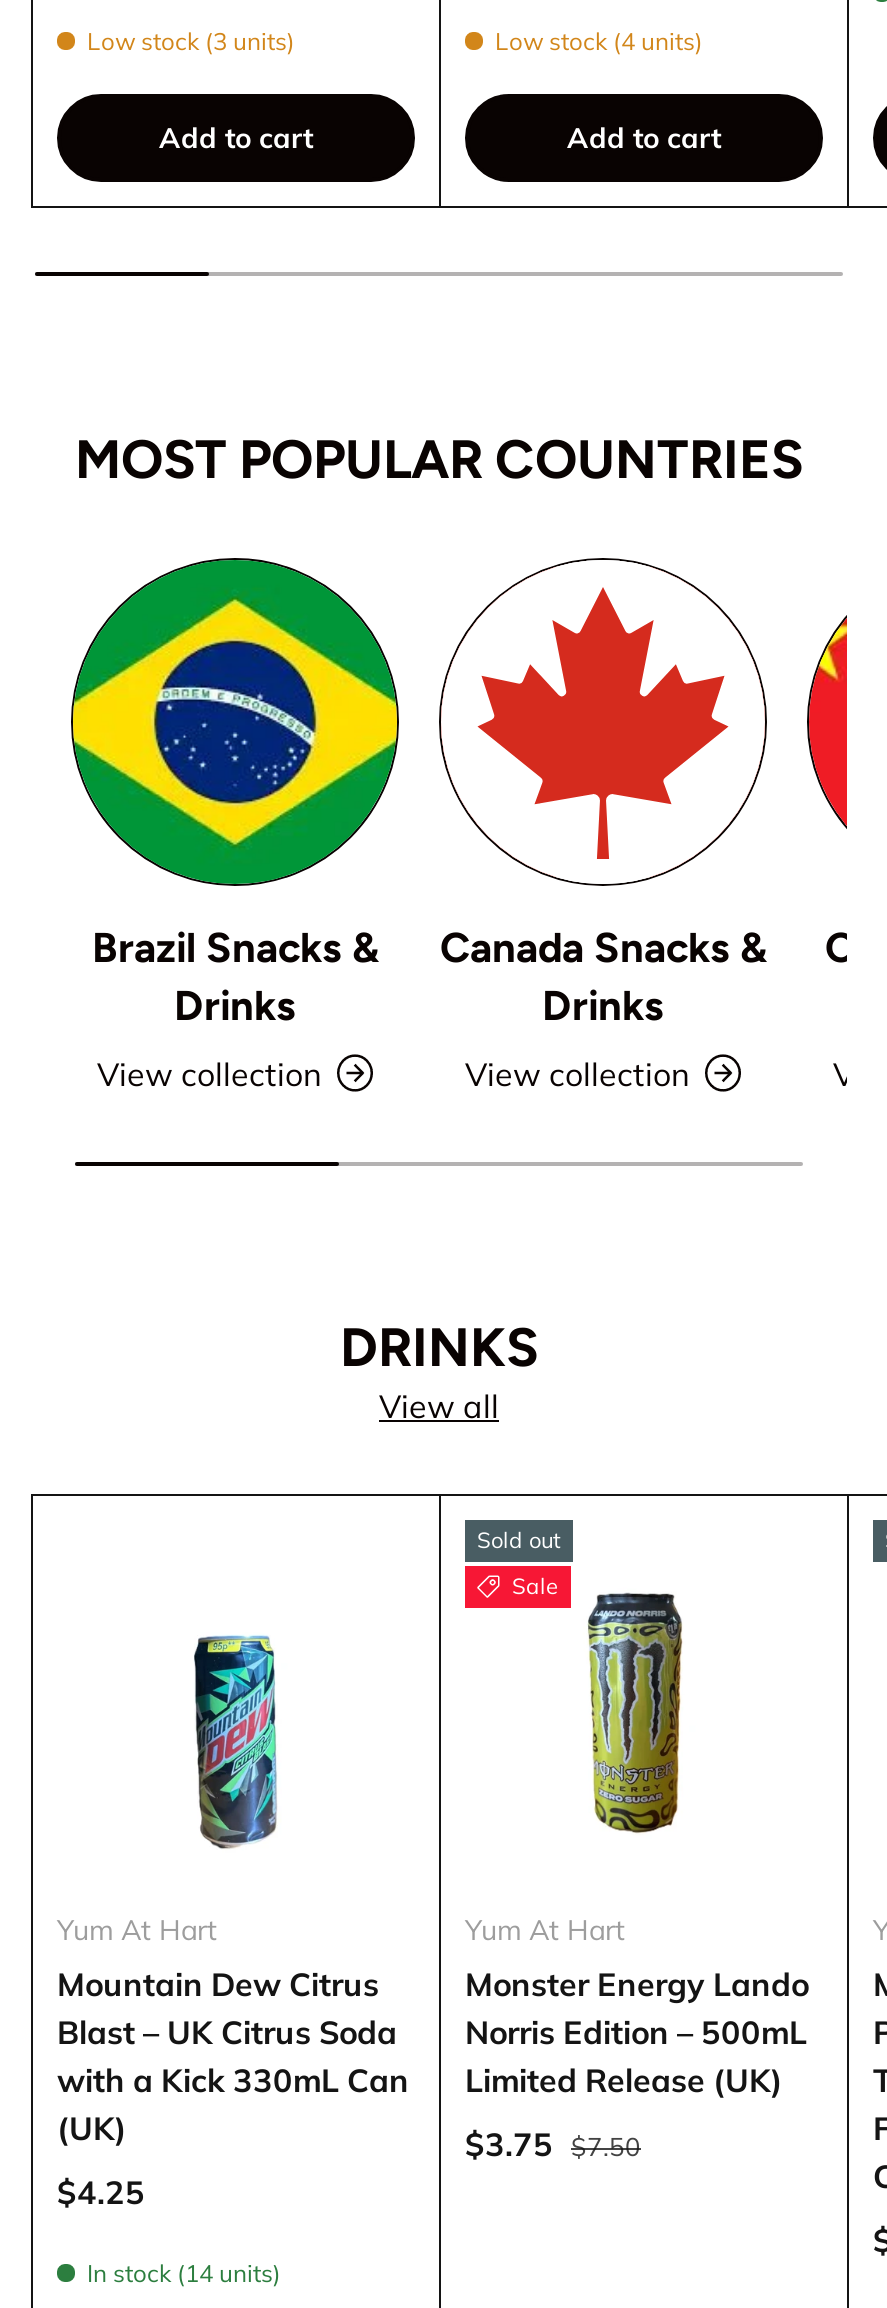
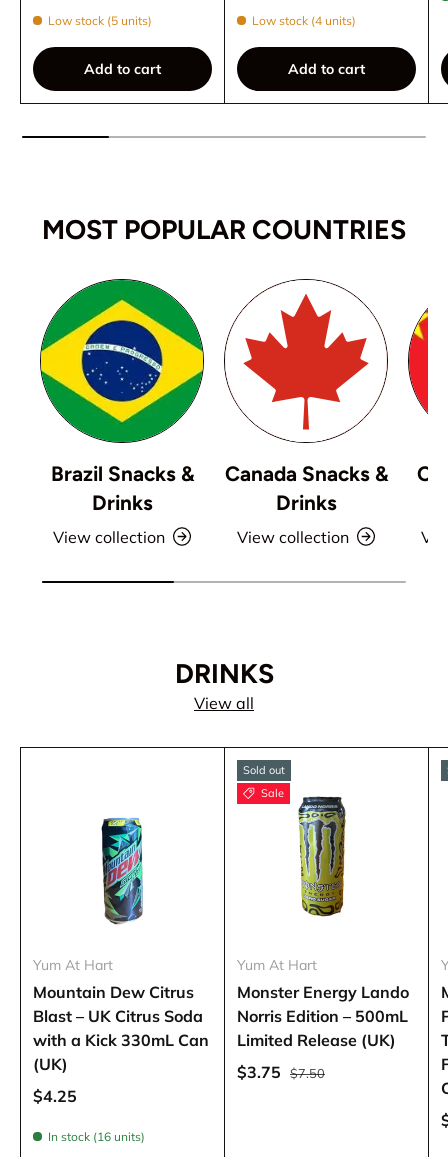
[87,27,295,57] Low stock (3 units) -> [48,13,152,28] Low stock (5 units)
[87,2258,281,2288] In stock (14 units) -> [48,1129,145,1144] In stock (16 units)

